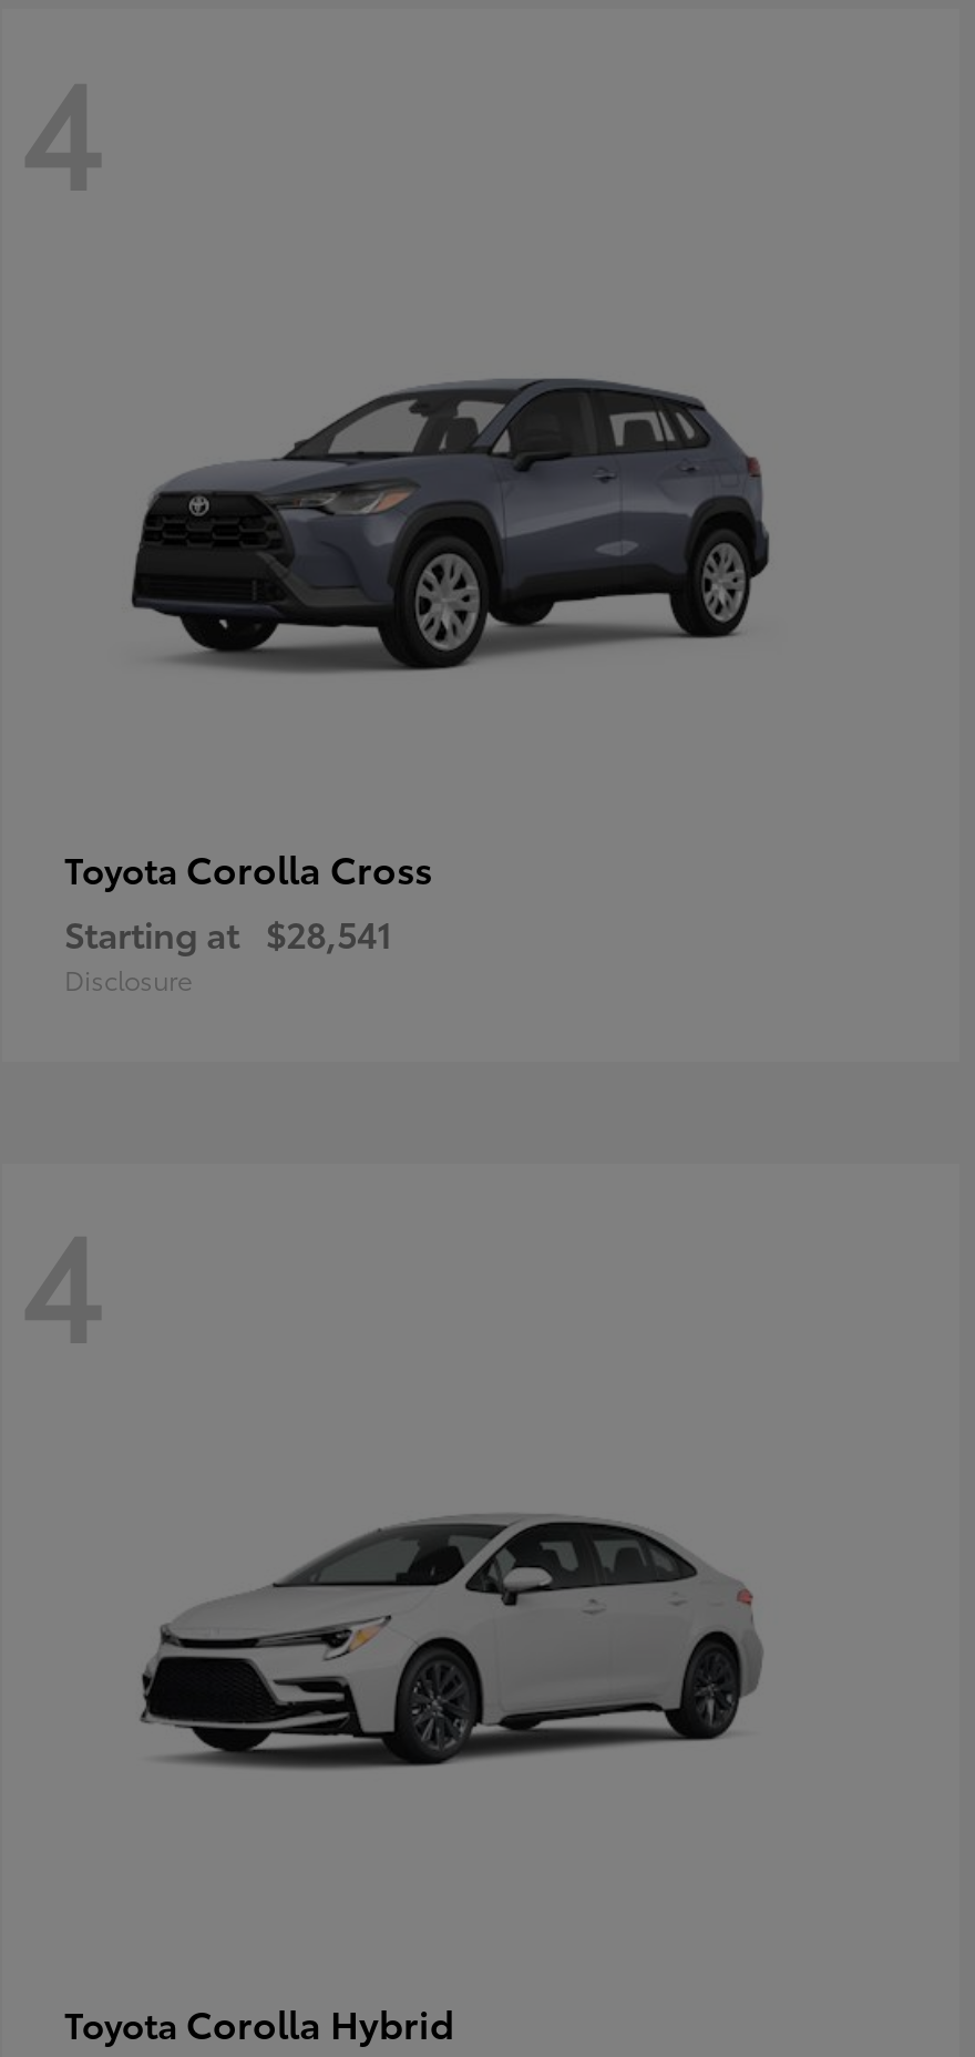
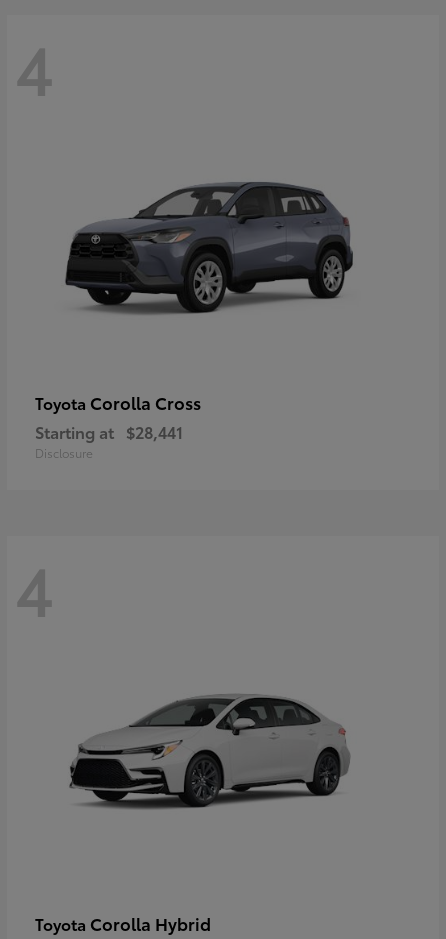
[64,906,392,957] Starting at $28,541 -> [35,420,183,443] Starting at $28,441

